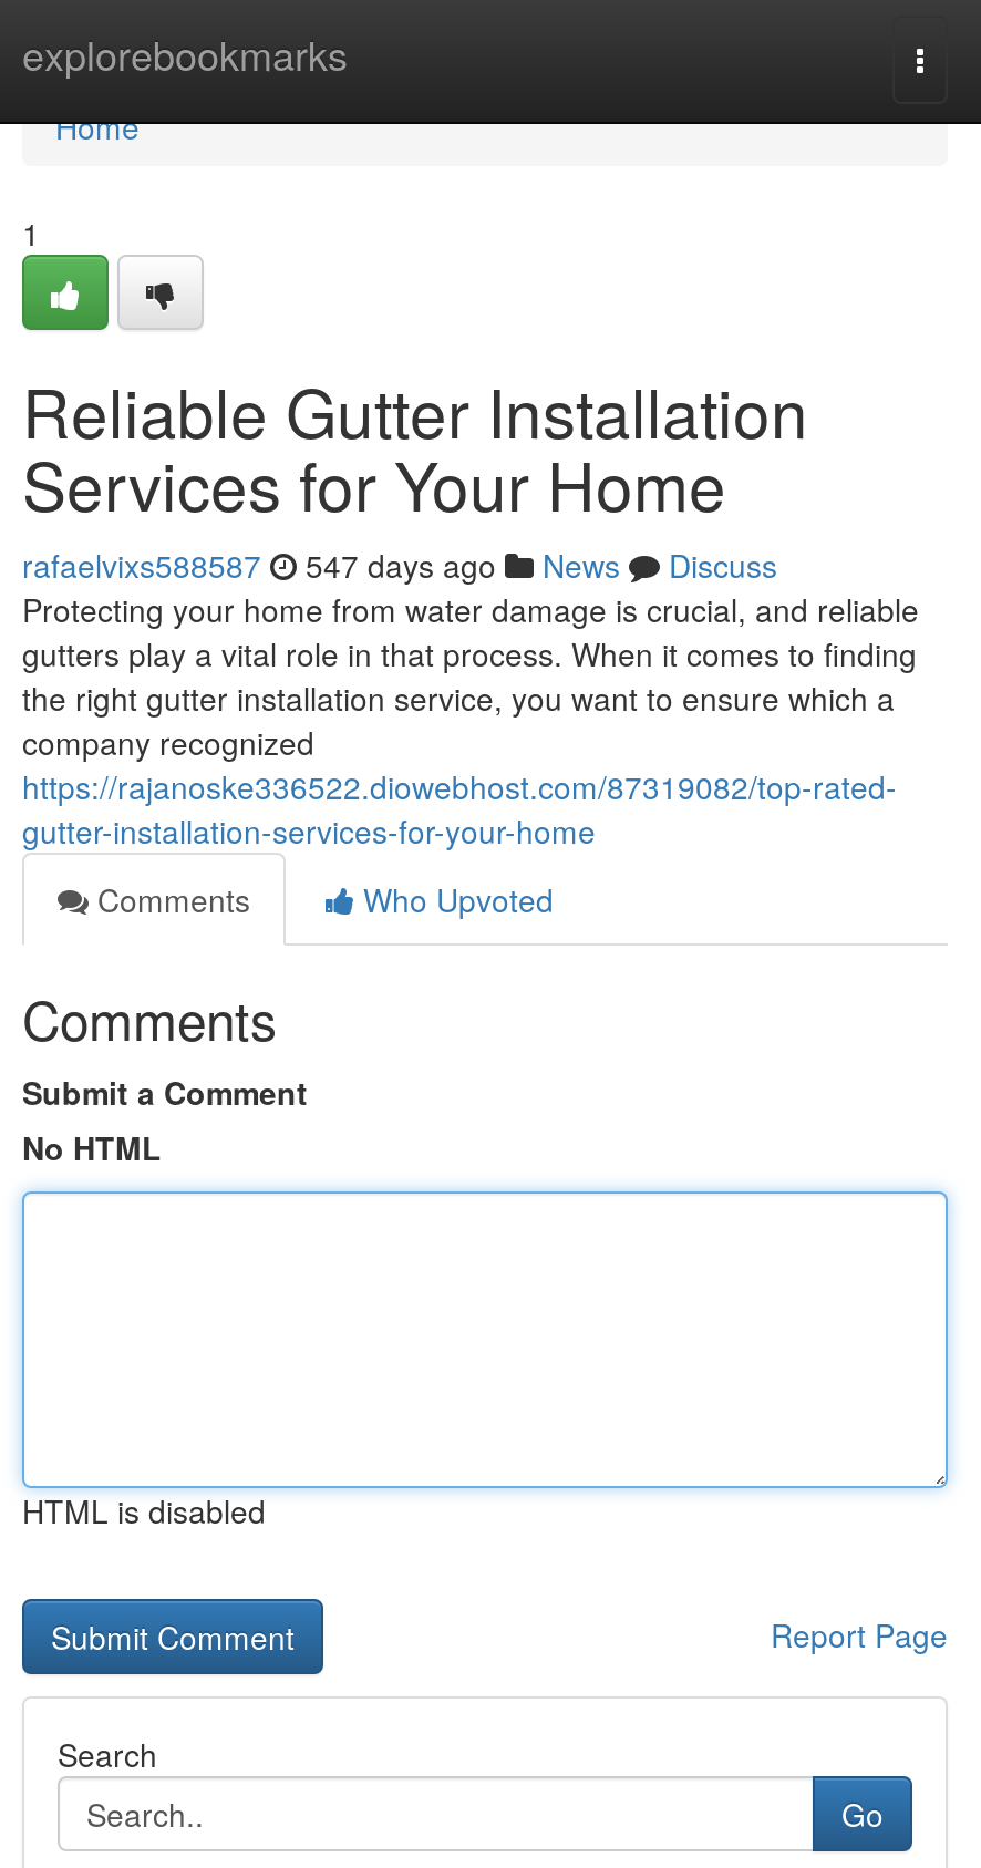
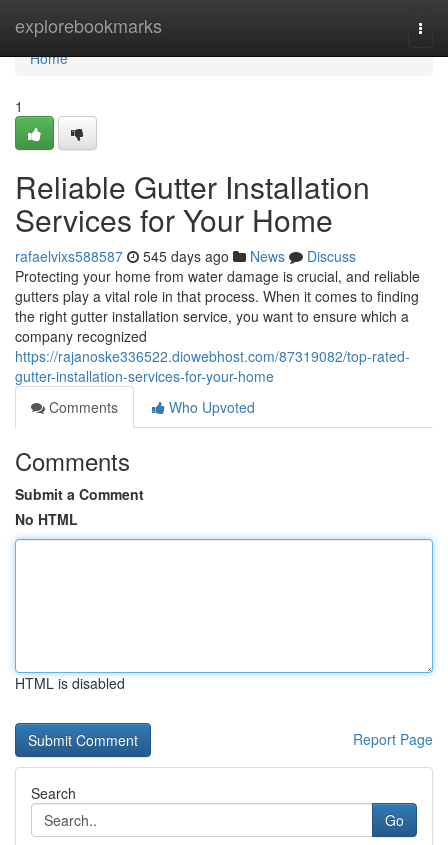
[22,543,777,587] rafaelvixs588587 547 days ago News Discuss -> [15,246,356,266] rafaelvixs588587 545 days ago News Discuss

